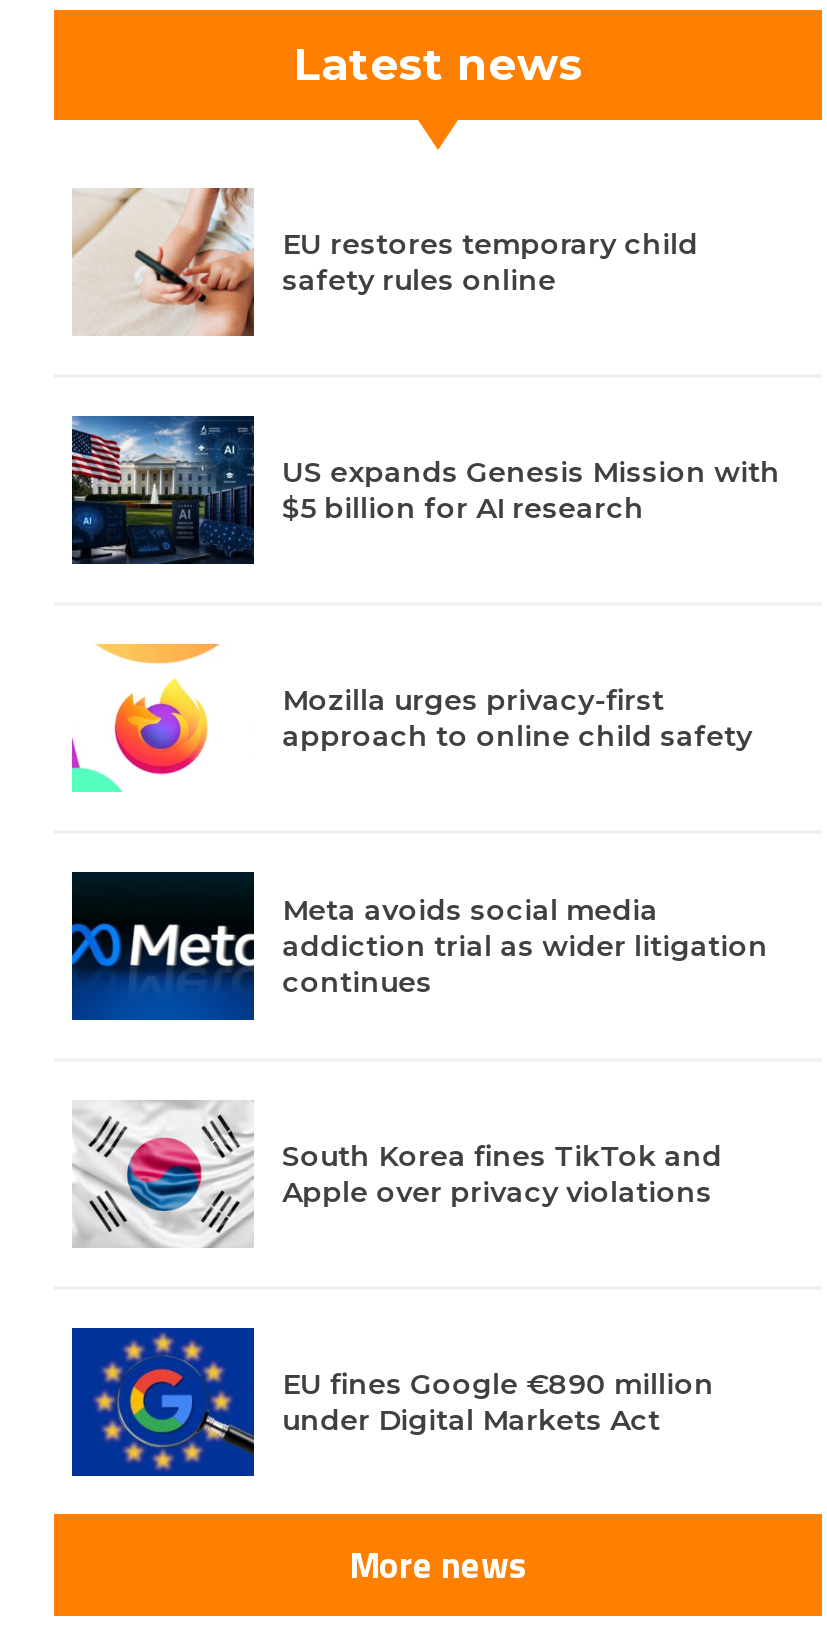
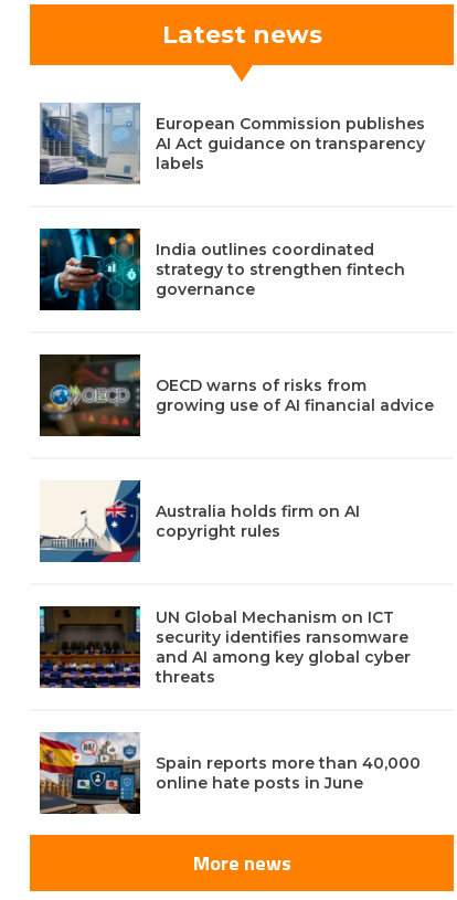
[72,186,698,336] [image] | EU restores temporary child | safety rules online -> [39,103,425,186] [image] | European Commission publishes | AI Act guidance on transparency | labels
[70,414,780,564] [image] | US expands Genesis Mission with | $5 billion for AI research -> [39,227,405,310] [image] | India outlines coordinated | strategy to strengthen fintech | governance
[70,642,752,794] [image] | Mozilla urges privacy-first | approach to online child safety -> [39,353,434,437] [image] | OECD warns of risks from | growing use of AI financial advice
[70,870,768,1022] [image] | Meta avoids social media | addiction trial as wider litigation | continues -> [40,479,360,563] [image] | Australia holds firm on AI | copyright rules
[72,1100,722,1248] [image] | South Korea fines TikTok and | Apple over privacy violations -> [39,605,411,689] [image] | UN Global Mechanism on ICT | security identifies ransomware | and AI among key global cyber | threats
[70,1326,714,1478] [image] | EU fines Google €890 million | under Digital Markets Act -> [39,731,421,815] [image] | Spain reports more than 40,000 | online hate posts in June

